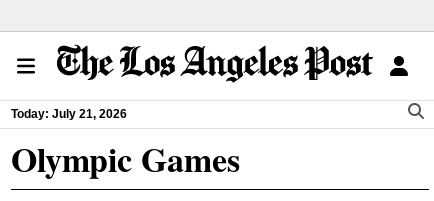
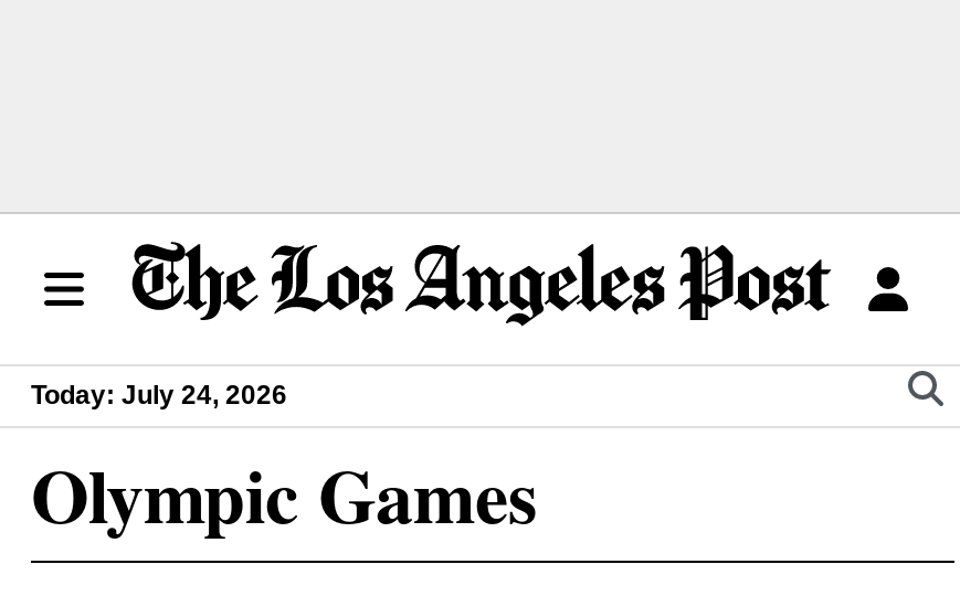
[11,107,127,121] Today: July 21, 2026 -> [31,380,287,411] Today: July 24, 2026

